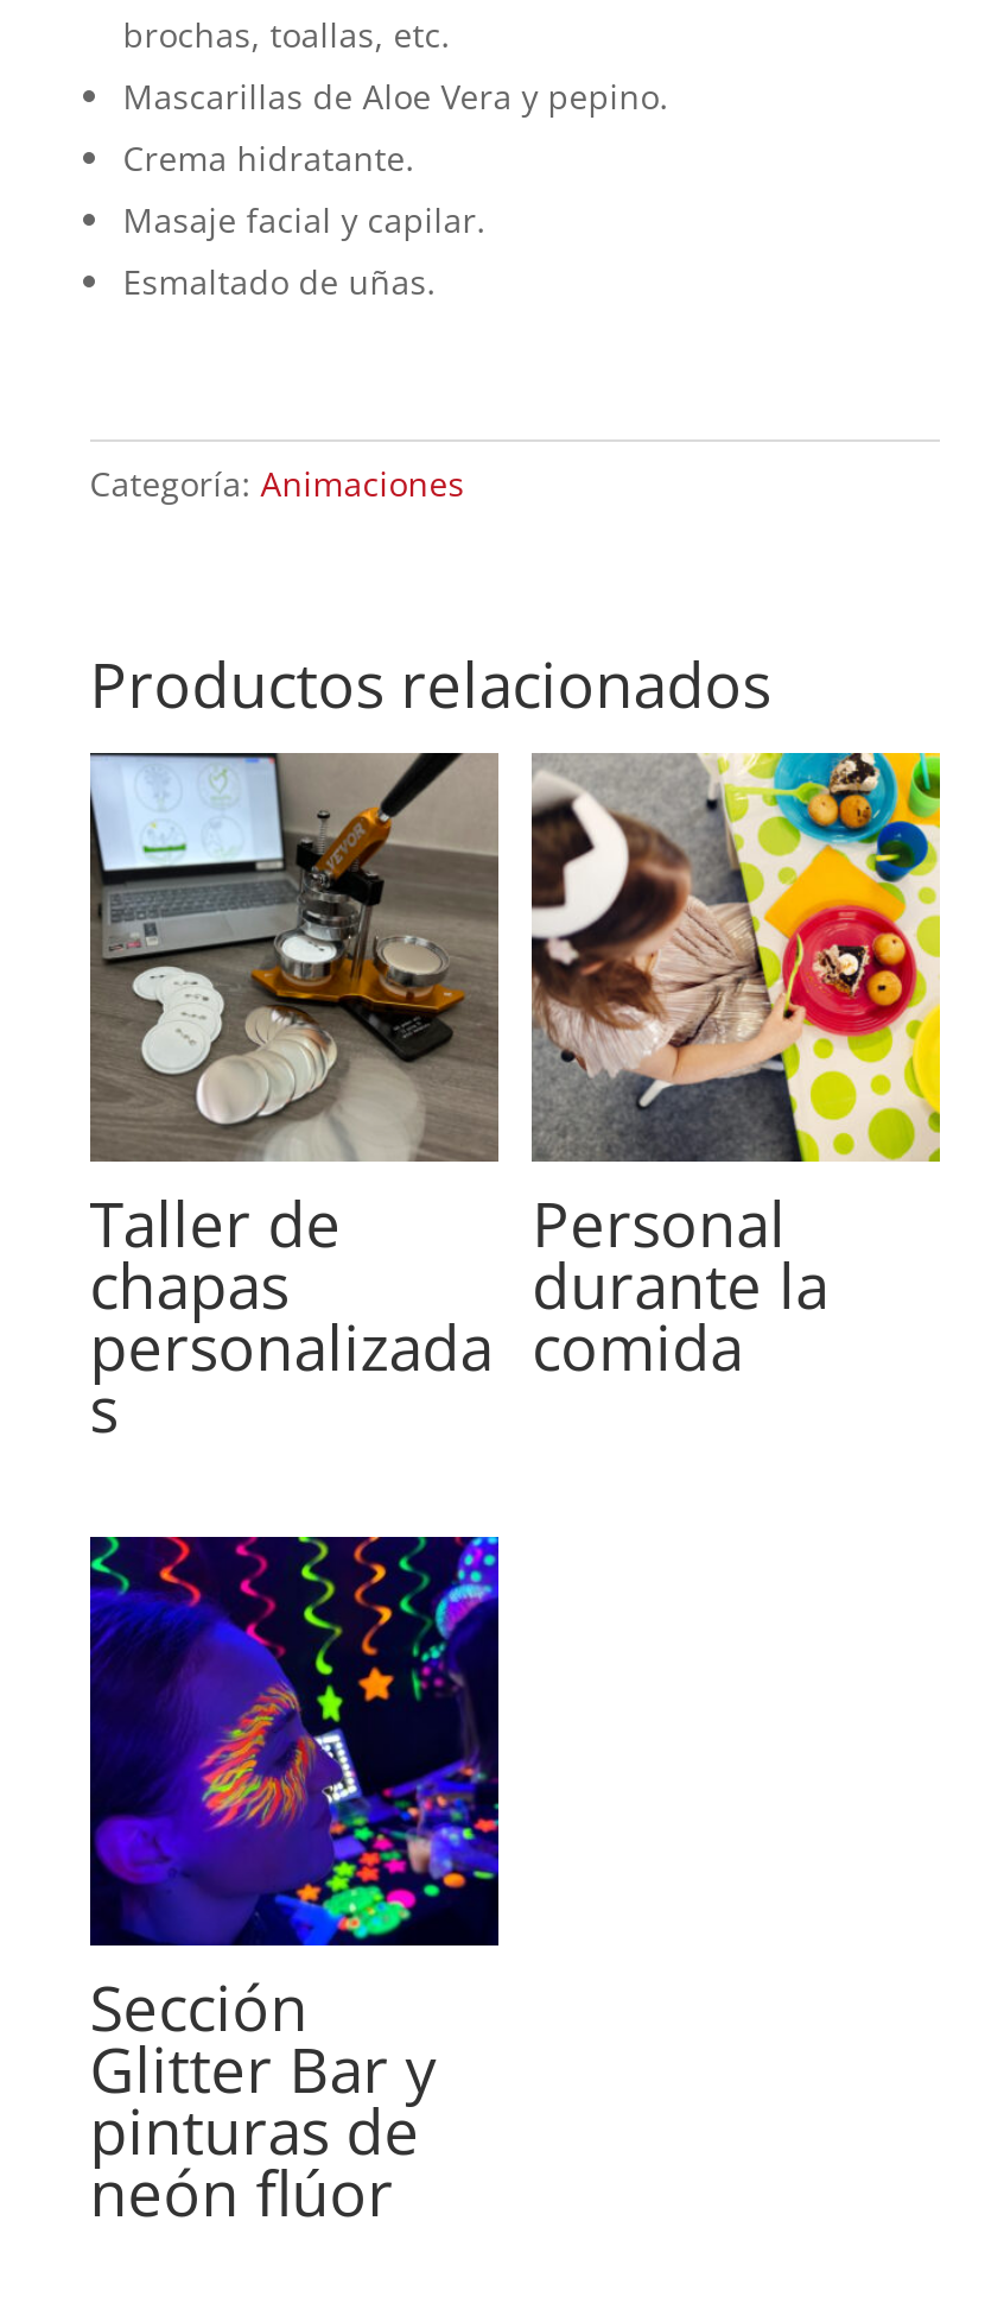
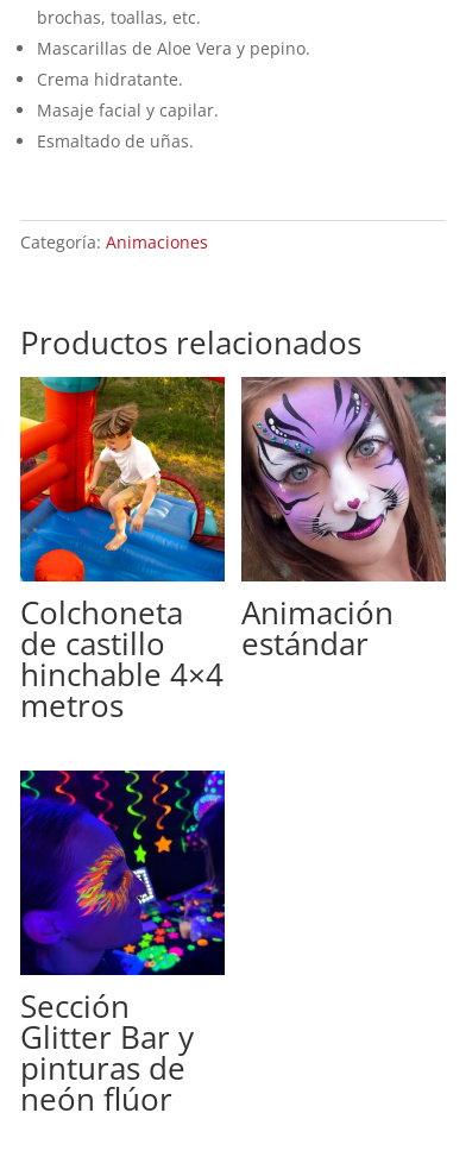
[88,751,501,1450] [image] | Taller de | chapas | personalizada | s -> [19,376,226,727] [image] | Colchoneta | de castillo | hinchable 4×4 | metros
[532,751,942,1388] [image] | Personal | durante la | comida -> [240,376,447,665] [image] | Animación | estándar

